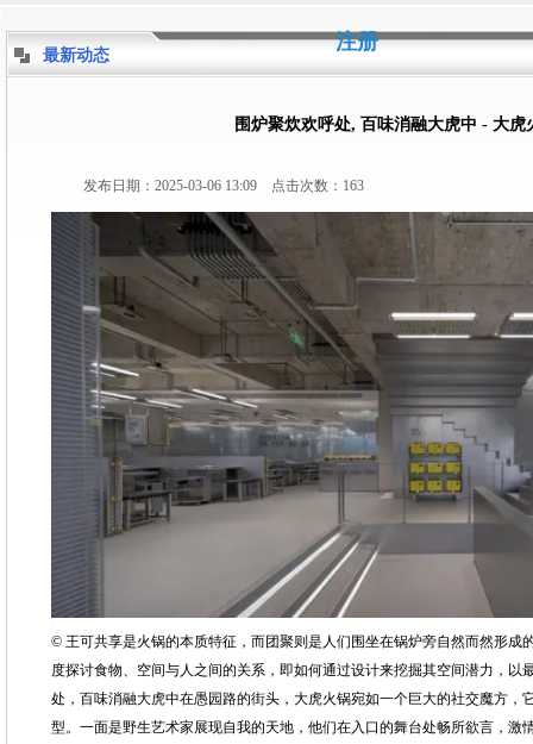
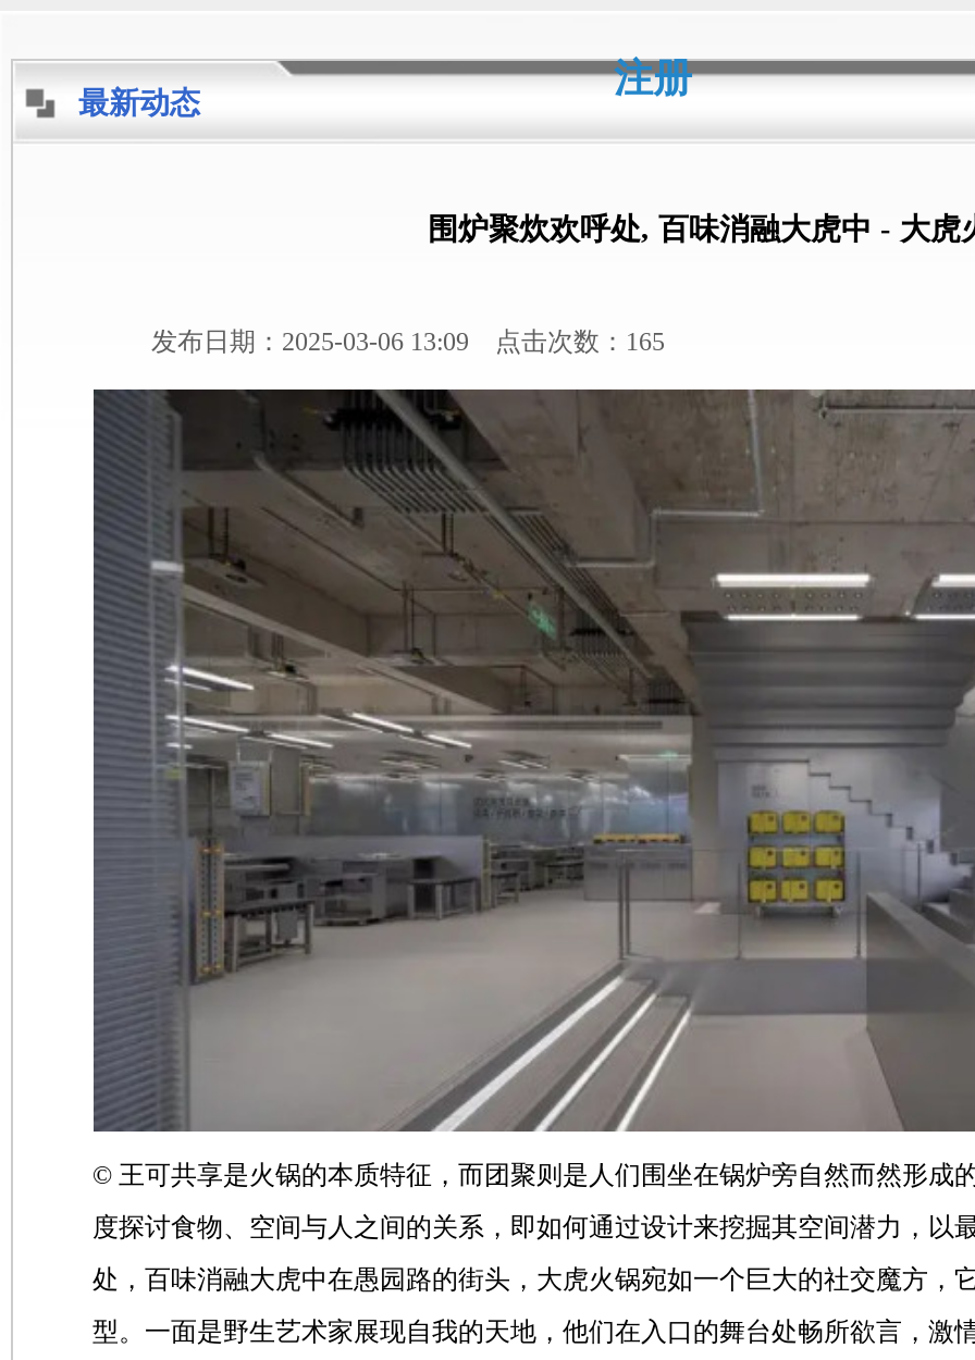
[83,177,363,194] 发布日期：2025-03-06 13:09 点击次数：163 -> [151,326,665,357] 发布日期：2025-03-06 13:09 点击次数：165

